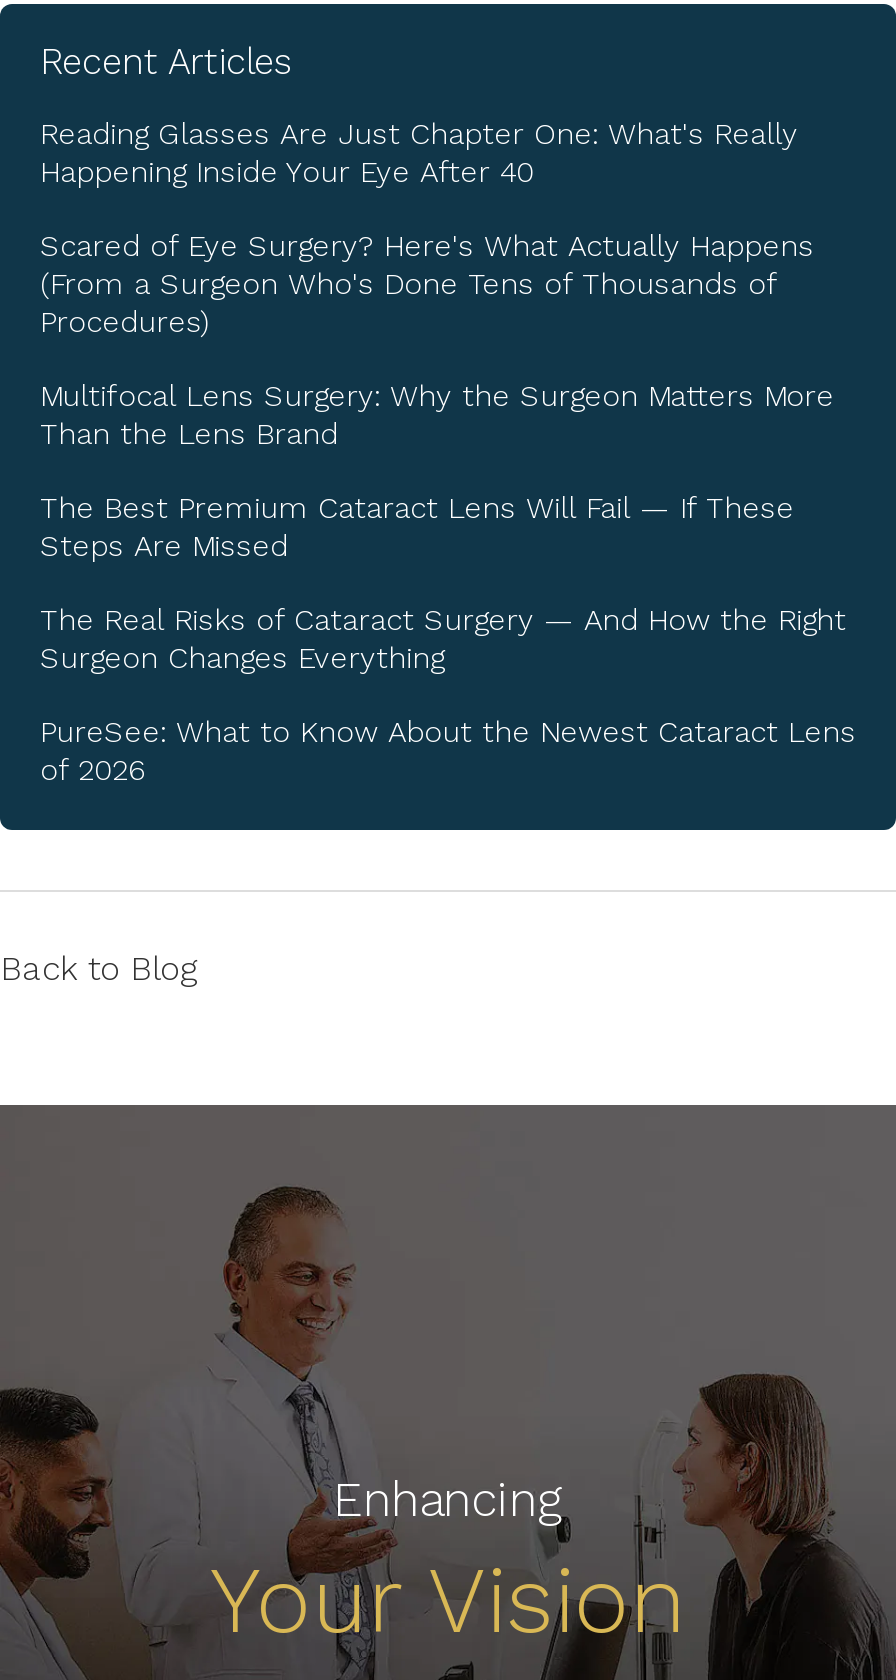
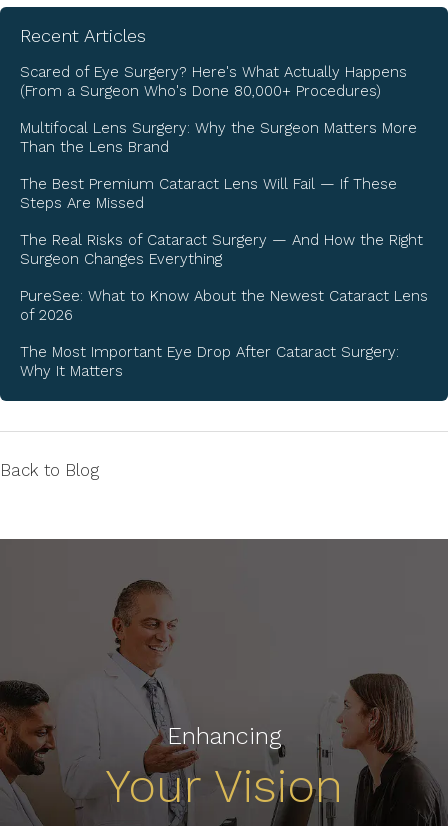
[40,115,798,189] Reading Glasses Are Just Chapter One: What's Really | Happening Inside Your Eye After 40 -> none
moved [40,227,814,263] -> [20,63,407,81]: Scared of Eye Surgery? Here's What Actually Happens
[40,265,776,339] (From a Surgeon Who's Done Tens of Thousands of | Procedures) -> [20,82,381,100] (From a Surgeon Who's Done 80,000+ Procedures)
moved [40,377,856,787] -> [20,119,428,324]: Multifocal Lens Surgery: Why the Surgeon Matters More | Than the Lens Brand | The Best Premium Cataract Lens Will Fail — If These | Steps Are Missed | The Real Risks of Cataract Surgery — And How the Right | Surgeon Changes Everything | PureSee: What to Know About the Newest Cataract Lens | of 2026
none -> [20,343,399,380] The Most Important Eye Drop After Cataract Surgery: | Why It Matters

